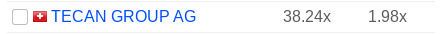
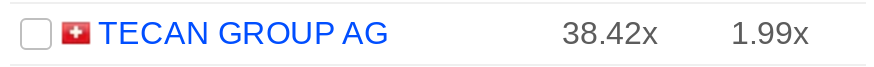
[283,8,406,25] 38.24x | 1.98x -> [562,16,809,50] 38.42x | 1.99x

